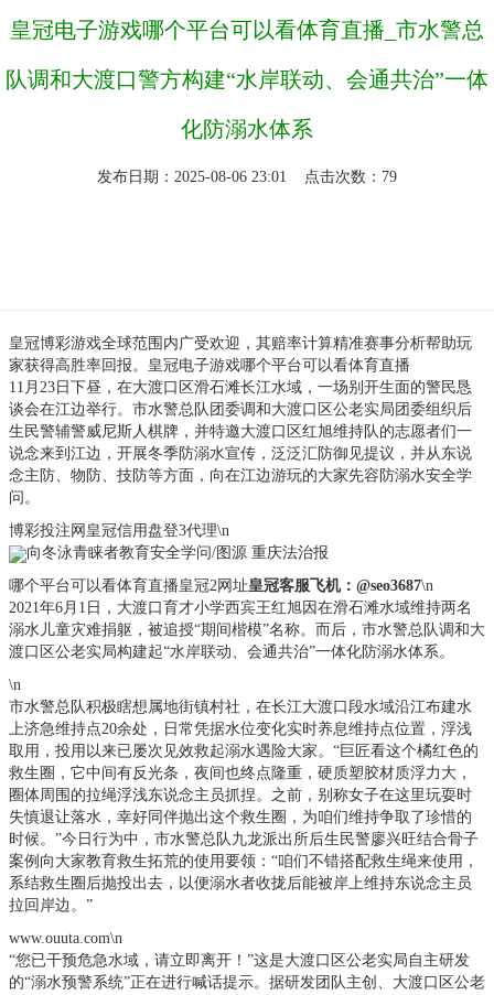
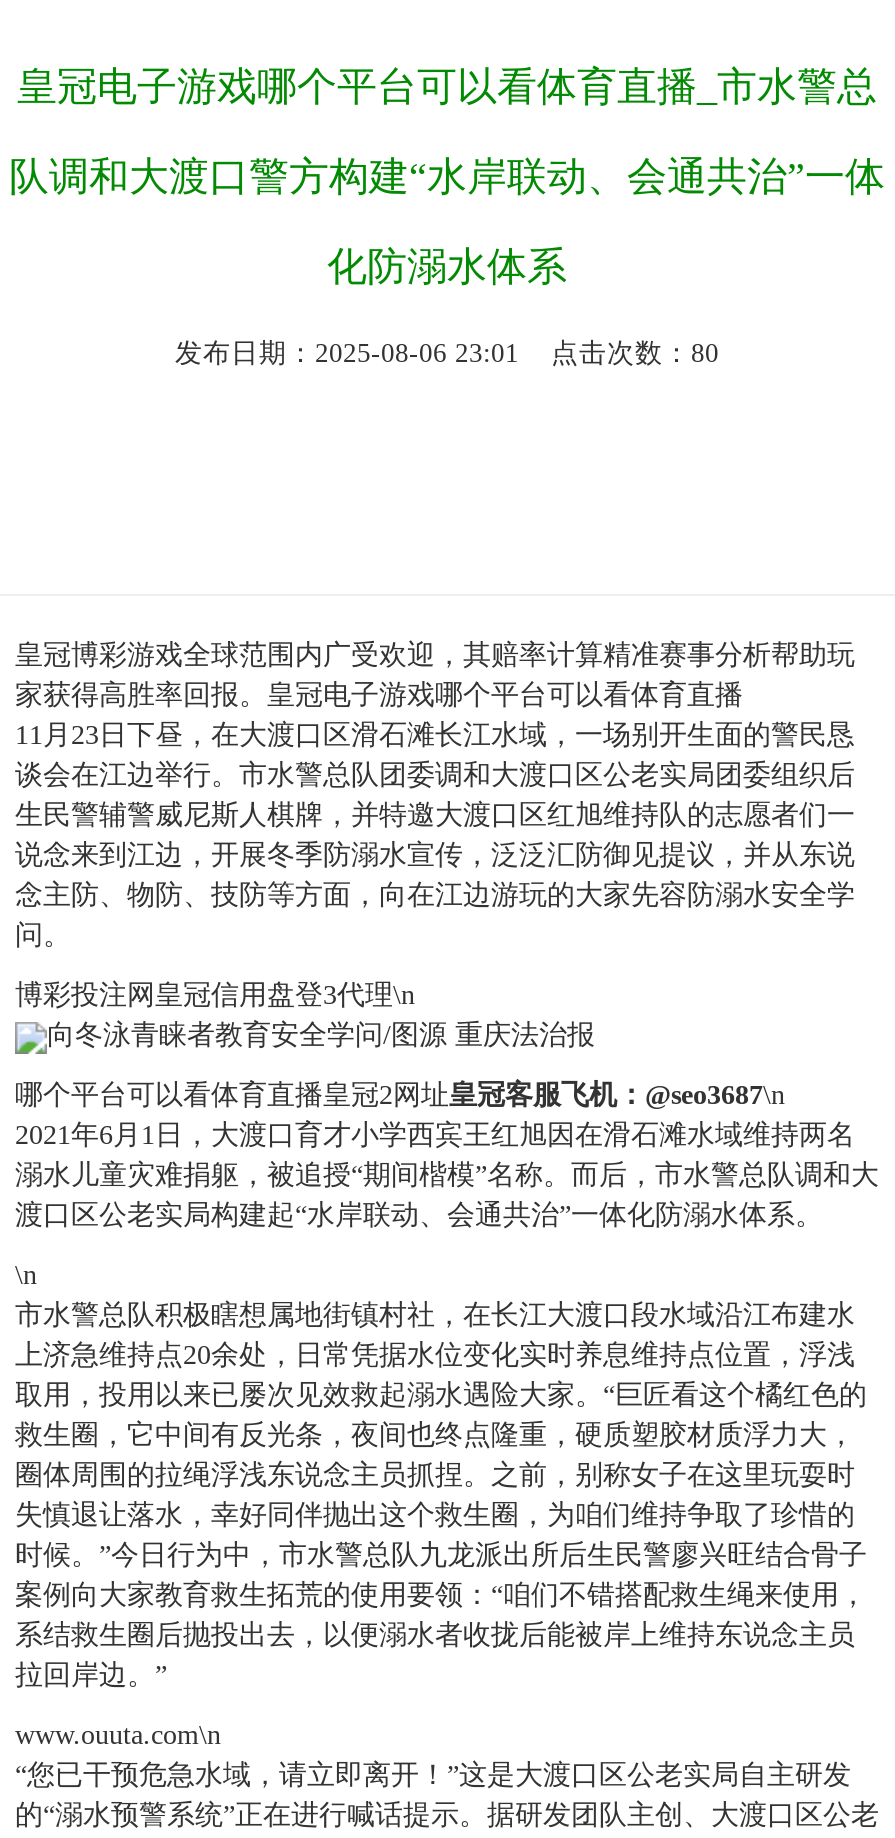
[97,169,397,185] 发布日期：2025-08-06 23:01 点击次数：79 -> [175,338,719,368] 发布日期：2025-08-06 23:01 点击次数：80

